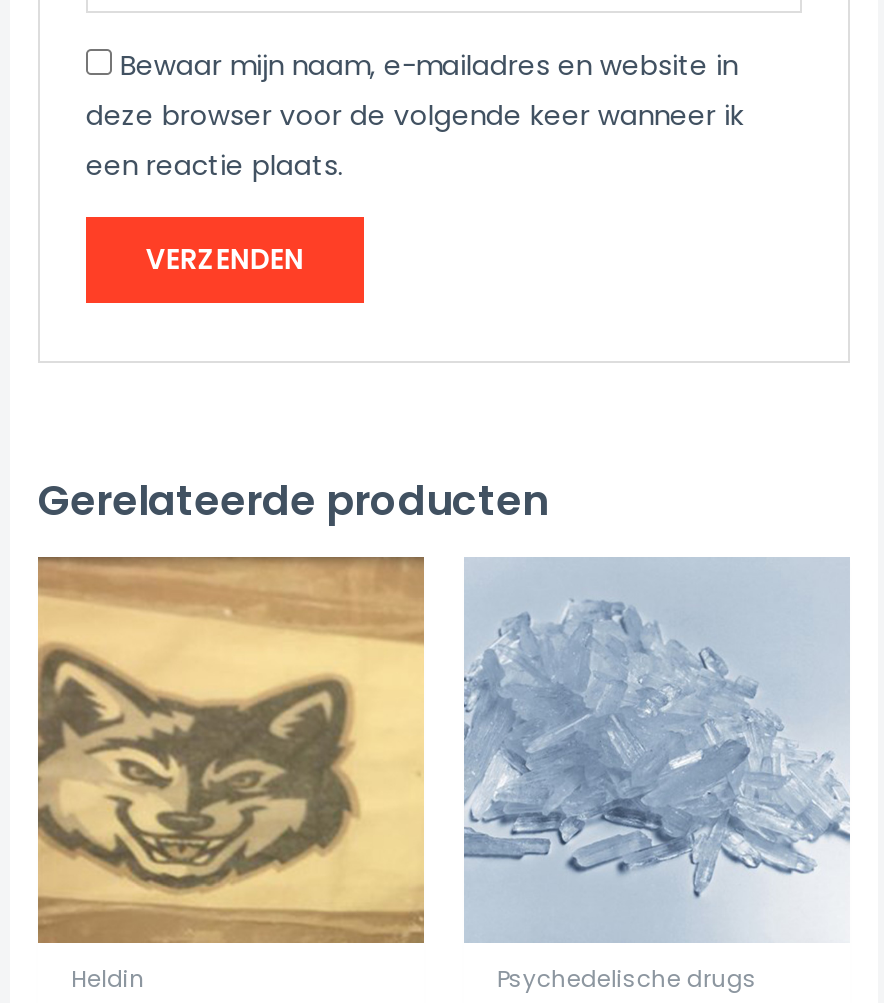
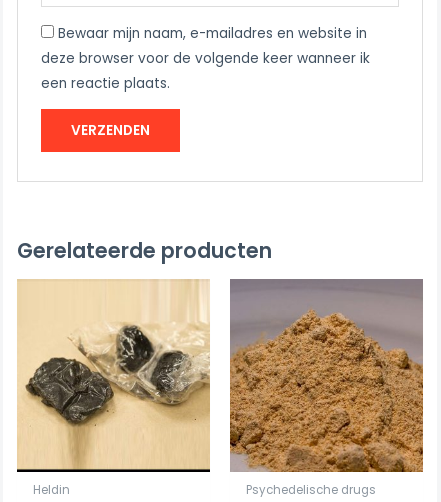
[36,557,424,945] [image] -> [16,280,210,473] [image]
[462,559,850,943] [image] -> [229,279,424,473] [image]

